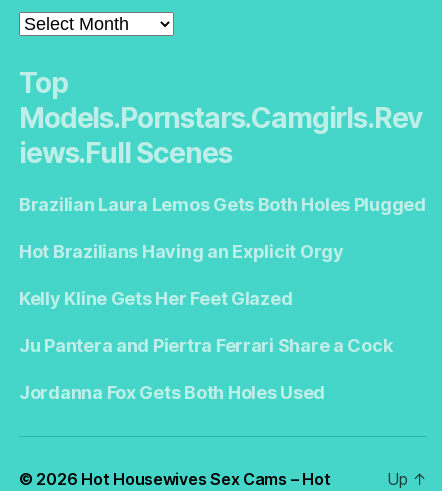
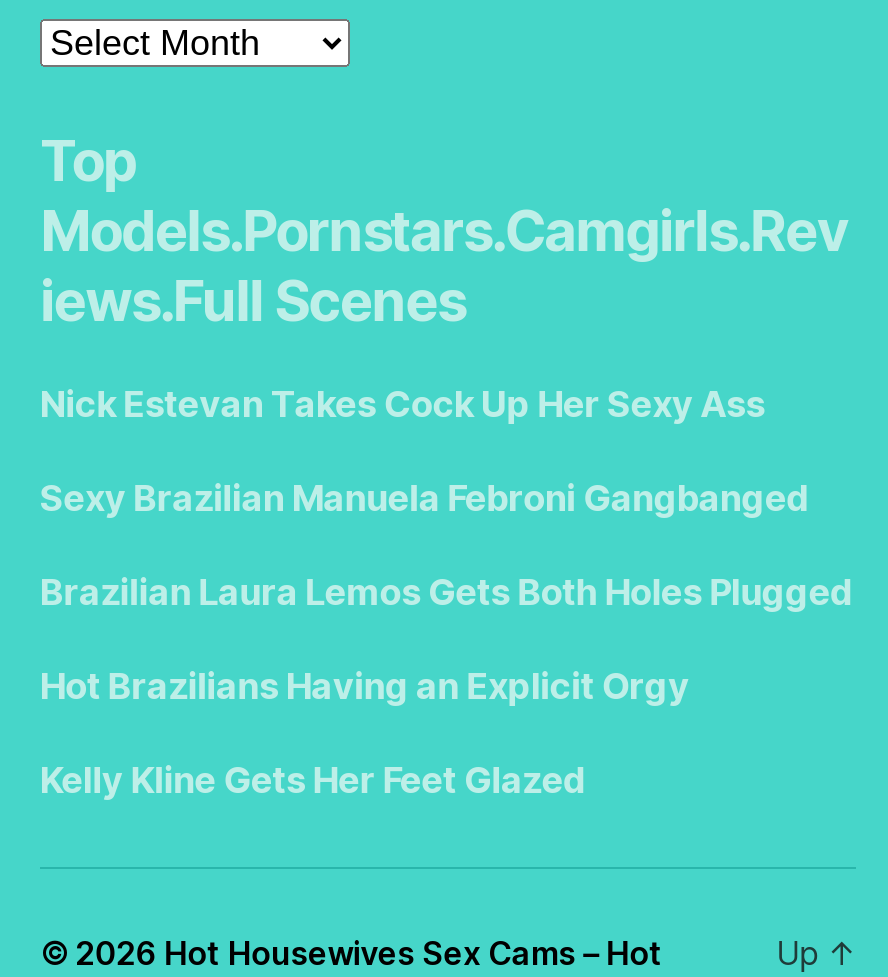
none -> [40,383,810,519] Nick Estevan Takes Cock Up Her Sexy Ass | Sexy Brazilian Manuela Febroni Gangbanged
moved [19,194,426,309] -> [40,571,854,801]: Brazilian Laura Lemos Gets Both Holes Plugged | Hot Brazilians Having an Explicit Orgy | Kelly Kline Gets Her Feet Glazed
[19,335,392,403] Ju Pantera and Piertra Ferrari Share a Cock | Jordanna Fox Gets Both Holes Used -> none

